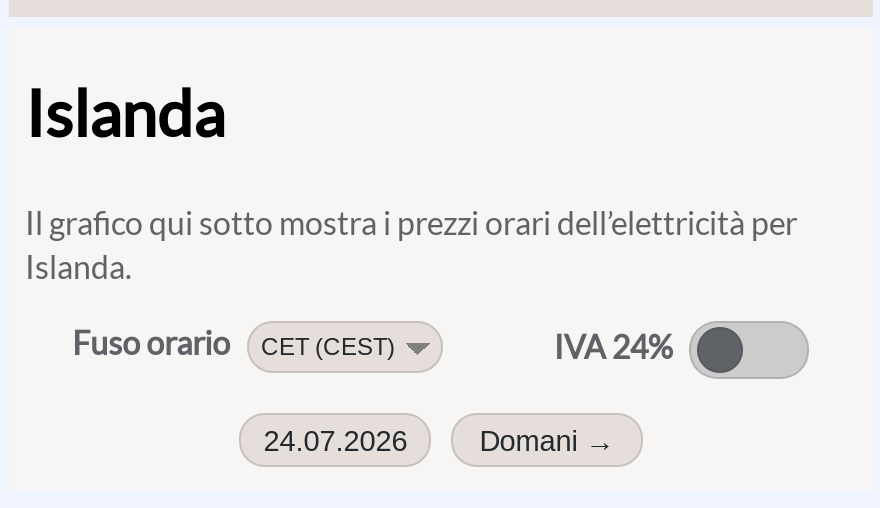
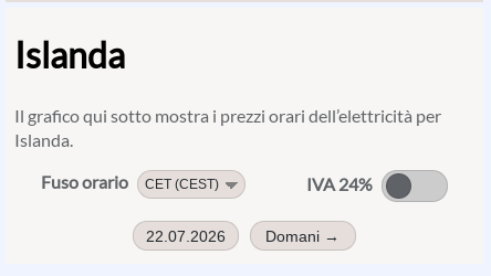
[263,424,407,456] 24.07.2026 -> [146,227,226,245] 22.07.2026

